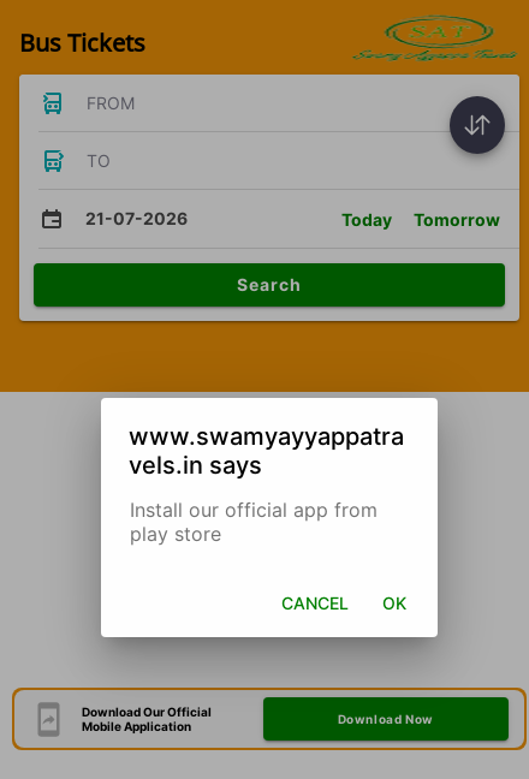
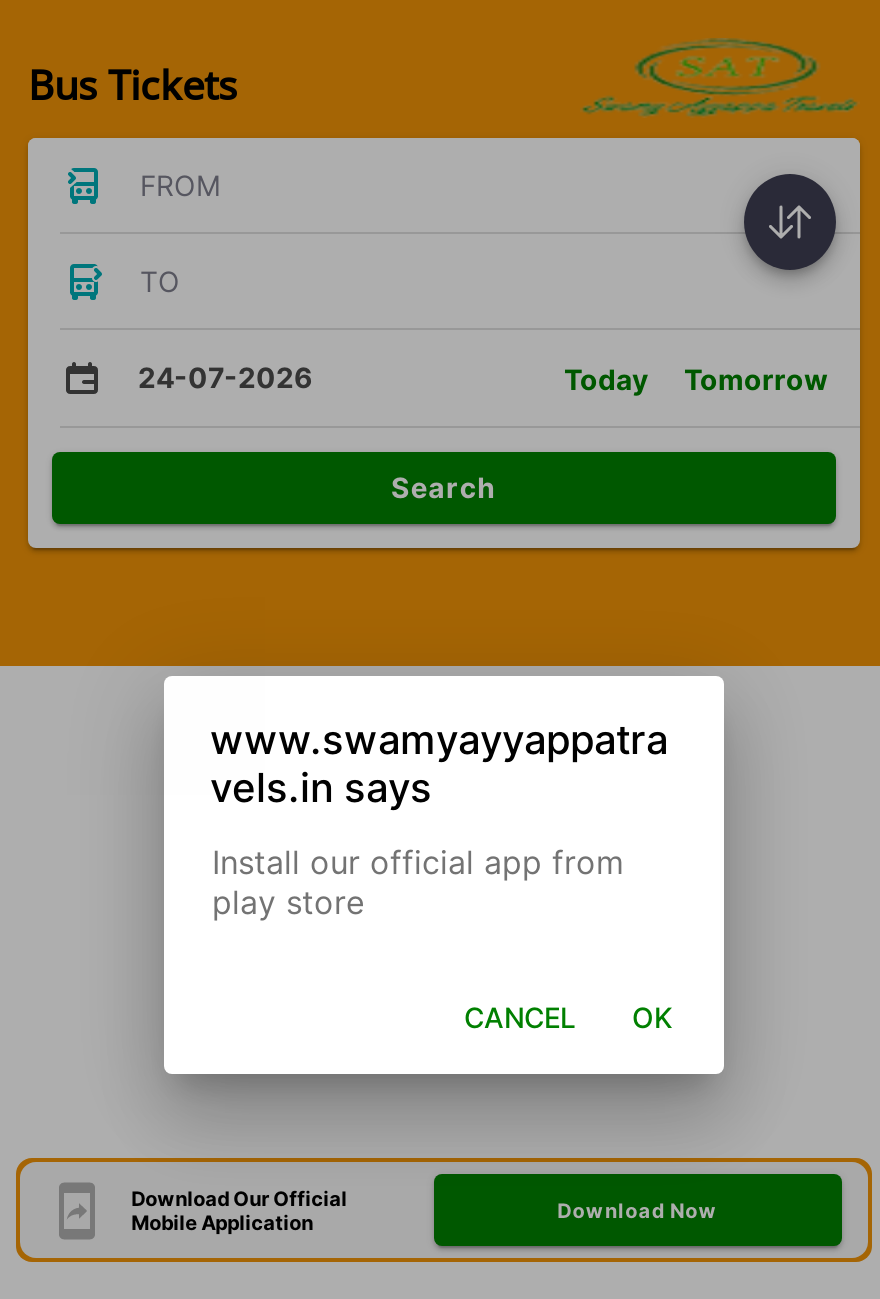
[85,208,188,228] 21-07-2026 -> [138,360,312,394] 24-07-2026

